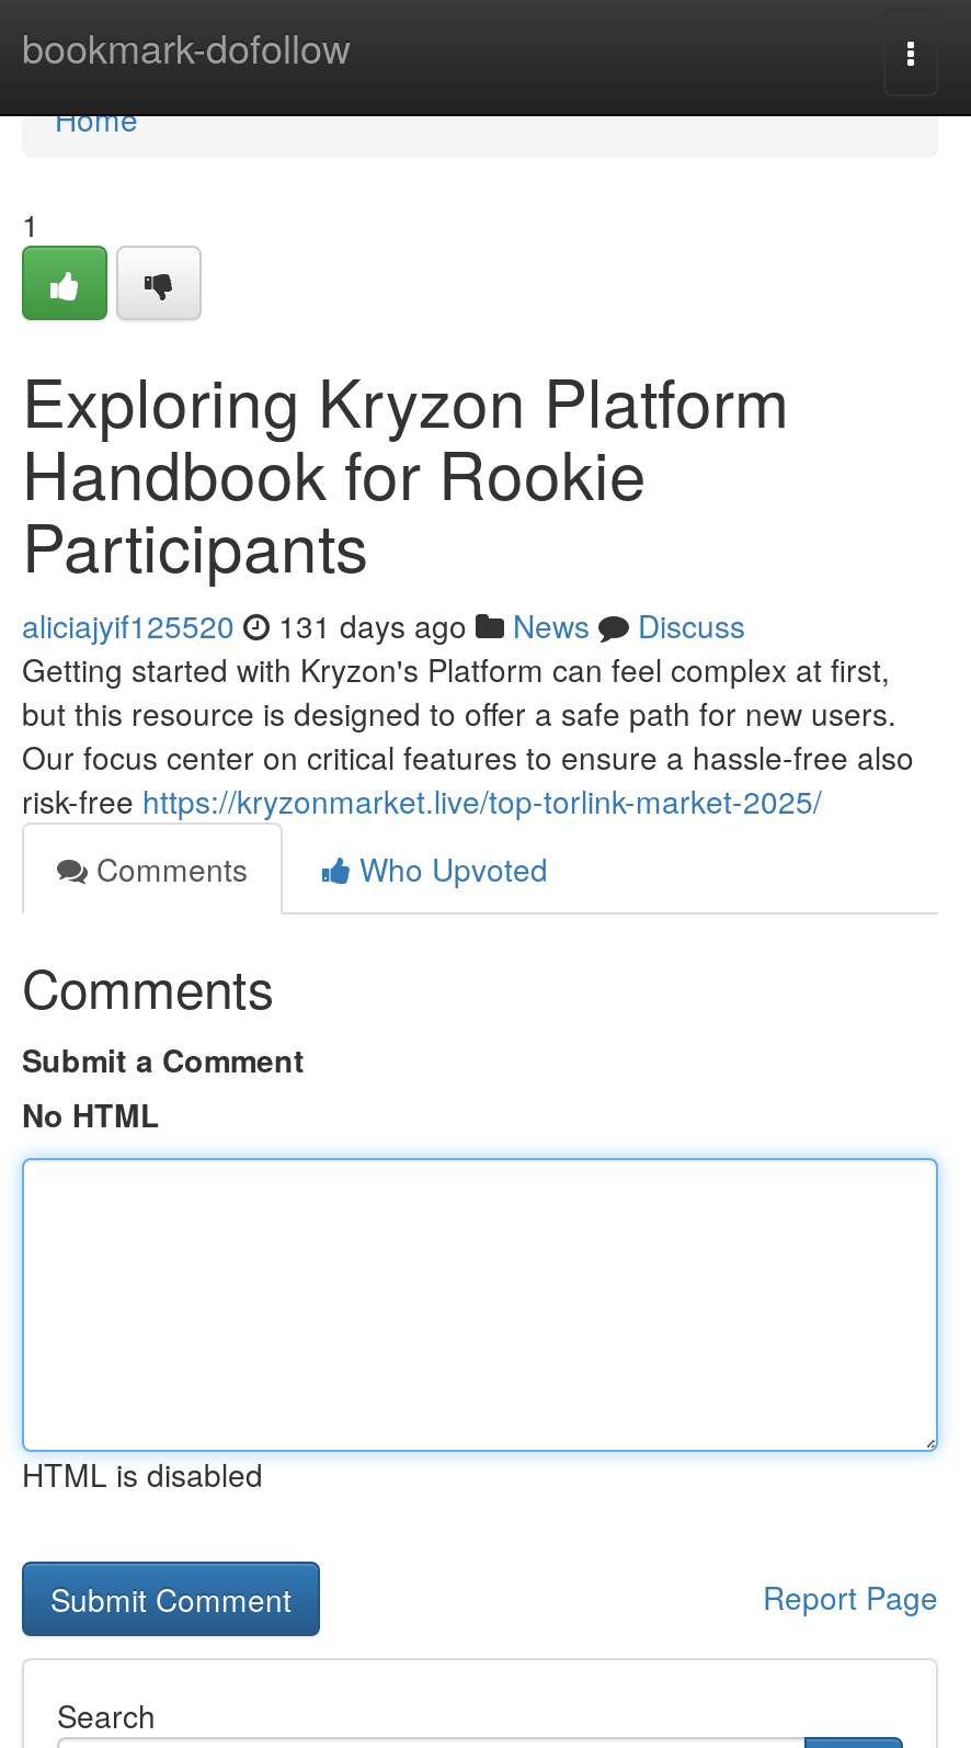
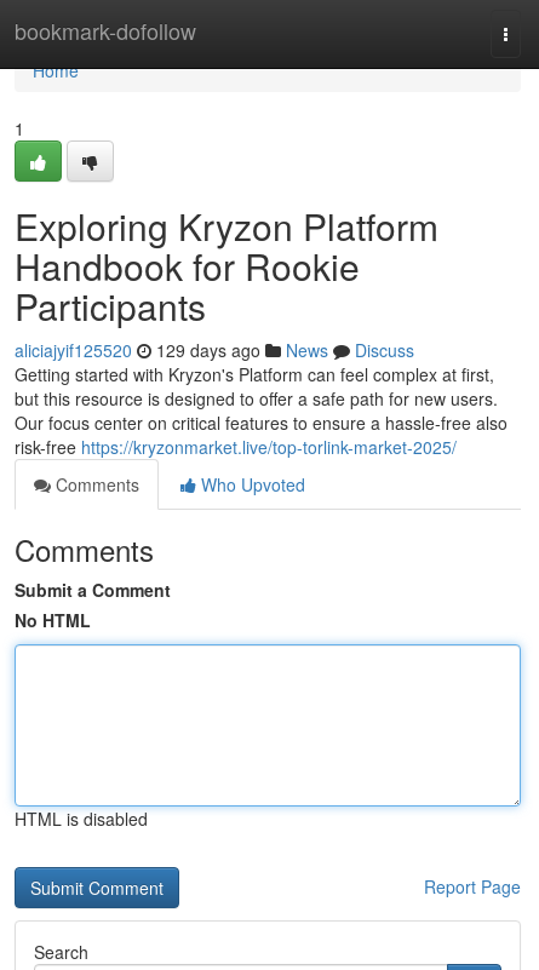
[22,603,745,647] aliciajyif125520 131 days ago News Discuss -> [15,338,414,362] aliciajyif125520 129 days ago News Discuss

